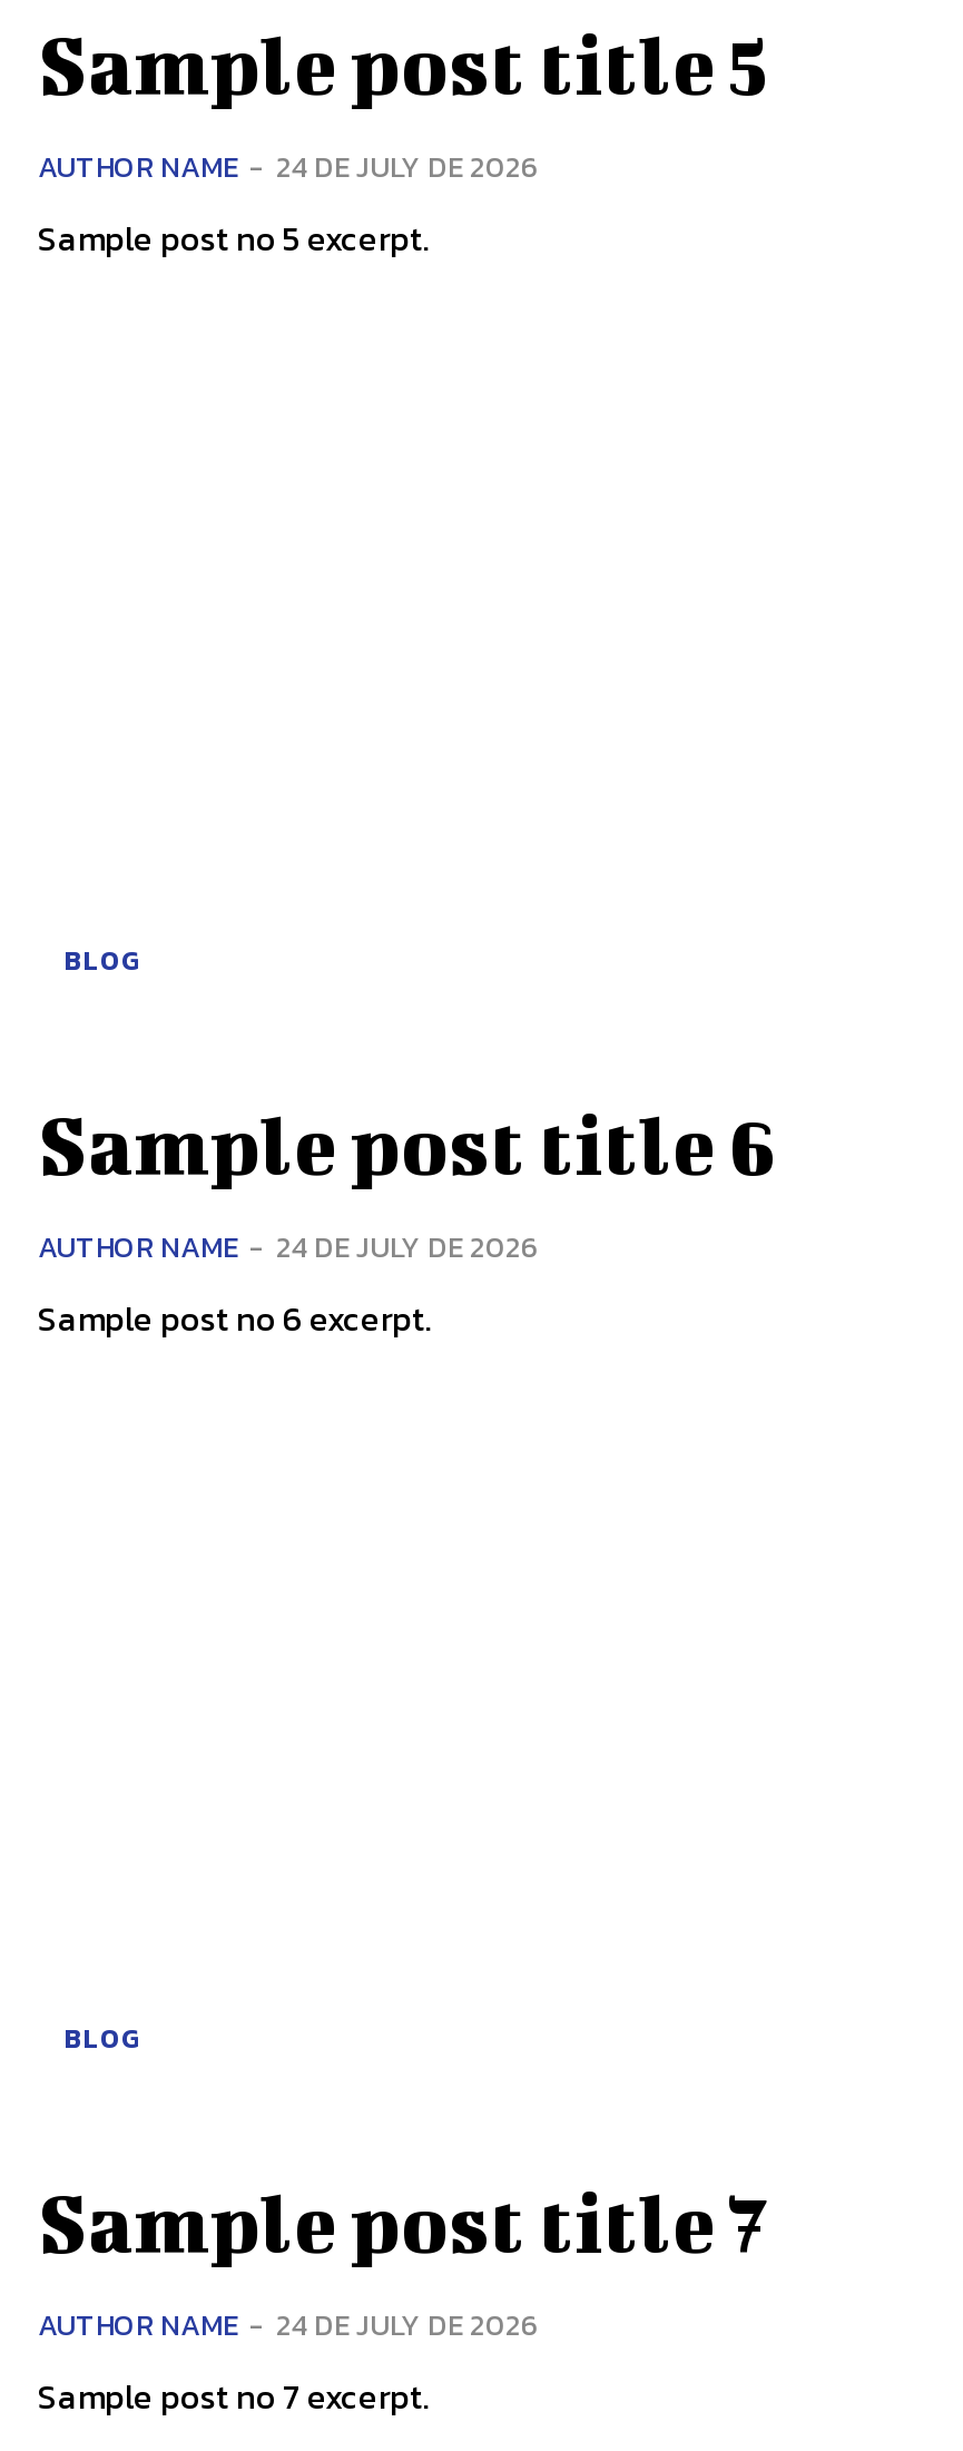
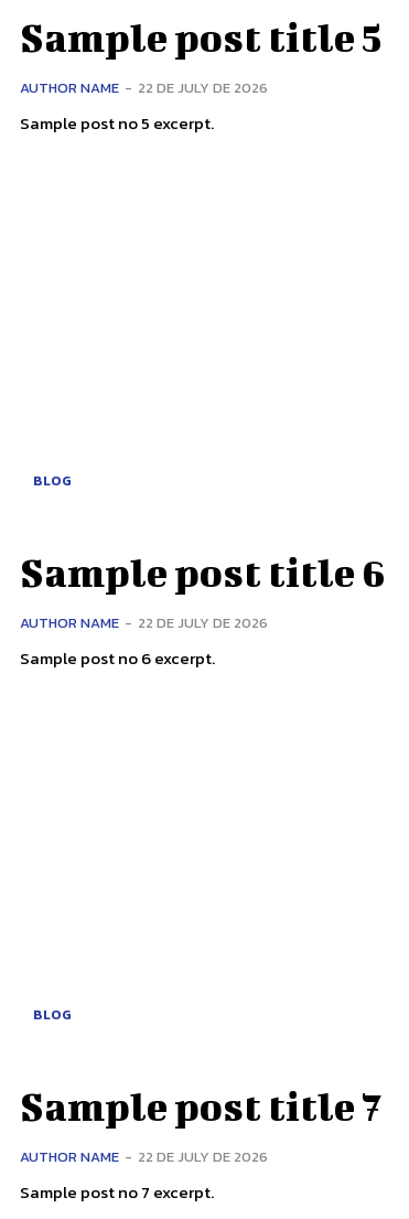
[38,145,539,188] AUTHOR NAME - 24 DE JULY DE 2026 -> [20,77,268,98] AUTHOR NAME - 22 DE JULY DE 2026
[38,1225,539,1267] AUTHOR NAME - 24 DE JULY DE 2026 -> [20,612,268,633] AUTHOR NAME - 22 DE JULY DE 2026
[38,2305,539,2347] AUTHOR NAME - 24 DE JULY DE 2026 -> [20,1147,268,1168] AUTHOR NAME - 22 DE JULY DE 2026

